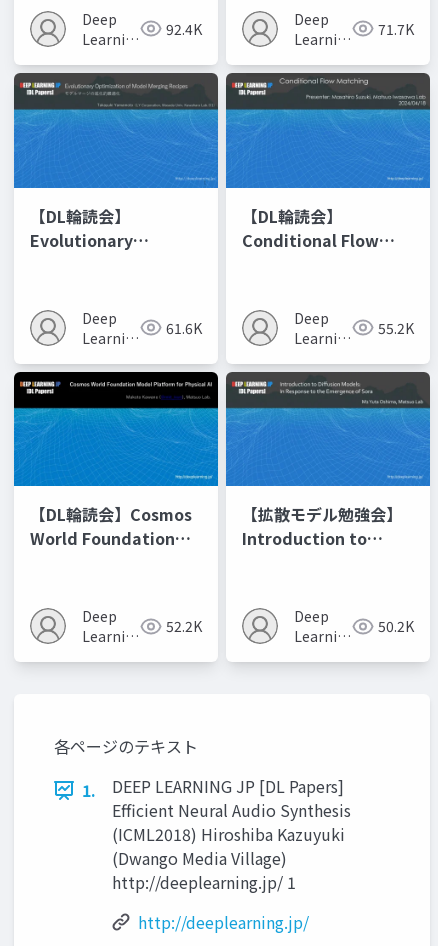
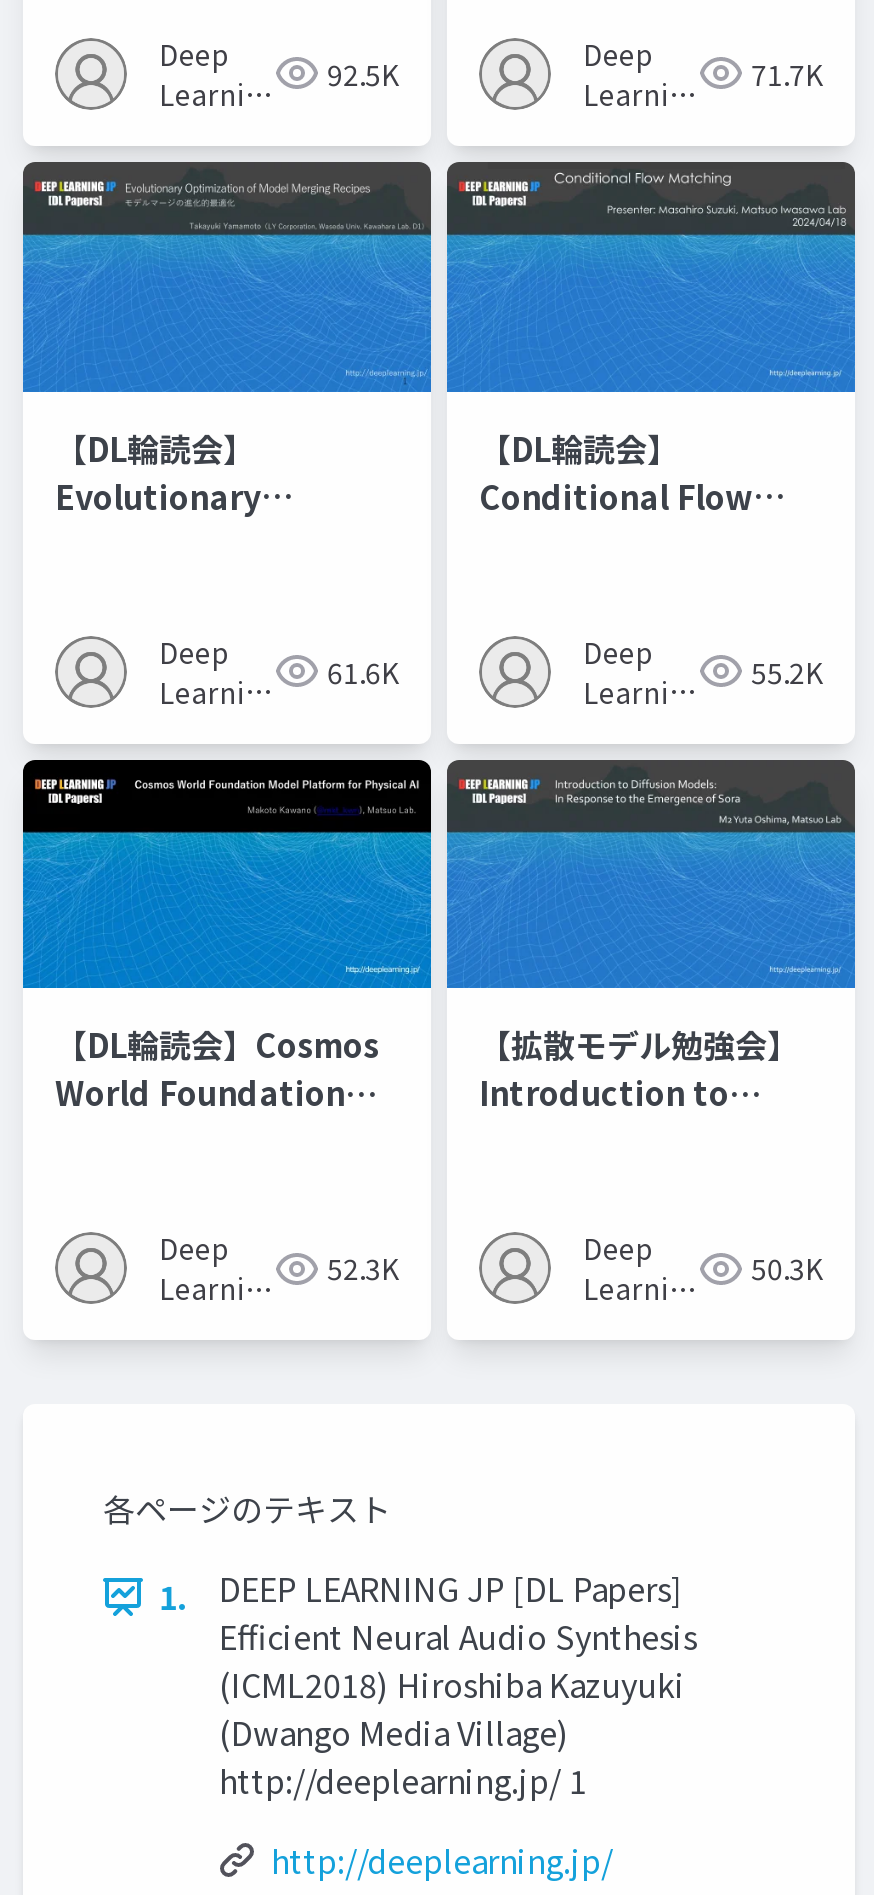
[166,19,202,39] 92.4K -> [327,54,399,94] 92.5K
[166,616,202,636] 52.2K -> [327,1248,399,1288] 52.3K
[378,616,414,636] 50.2K -> [751,1248,823,1288] 50.3K

